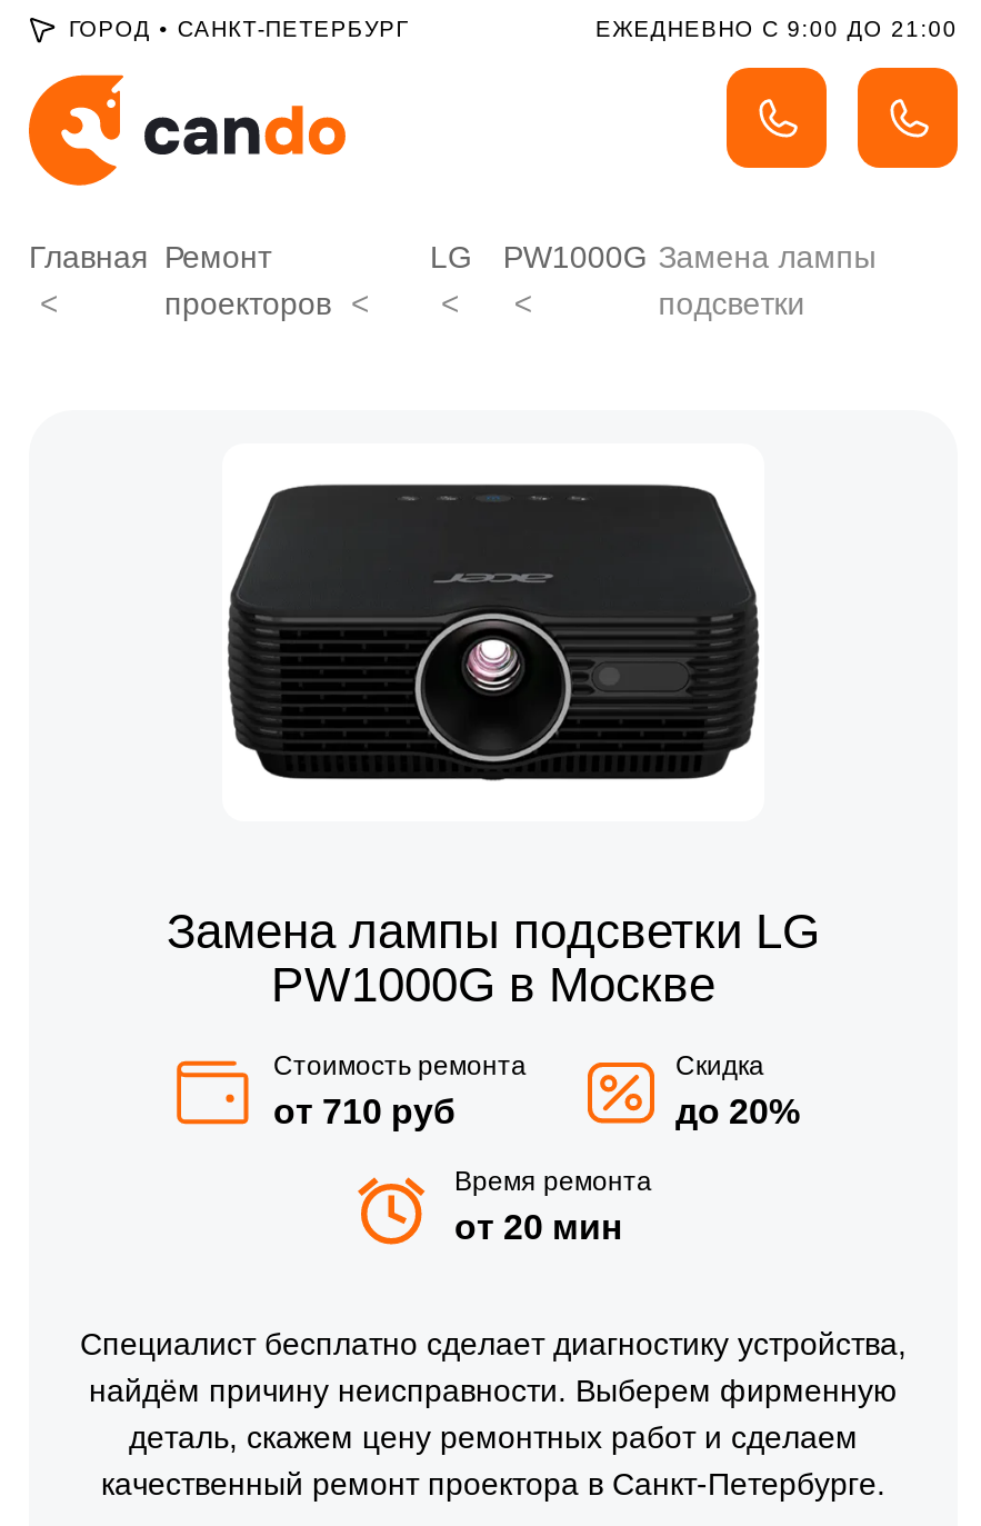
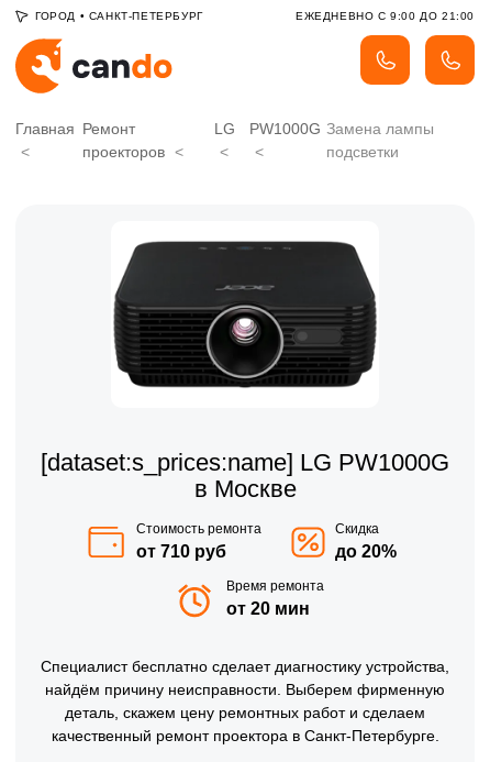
[167,904,820,1013] Замена лампы подсветки LG | PW1000G в Москве -> [41,449,449,503] [dataset:s_prices:name] LG PW1000G | в Москве

